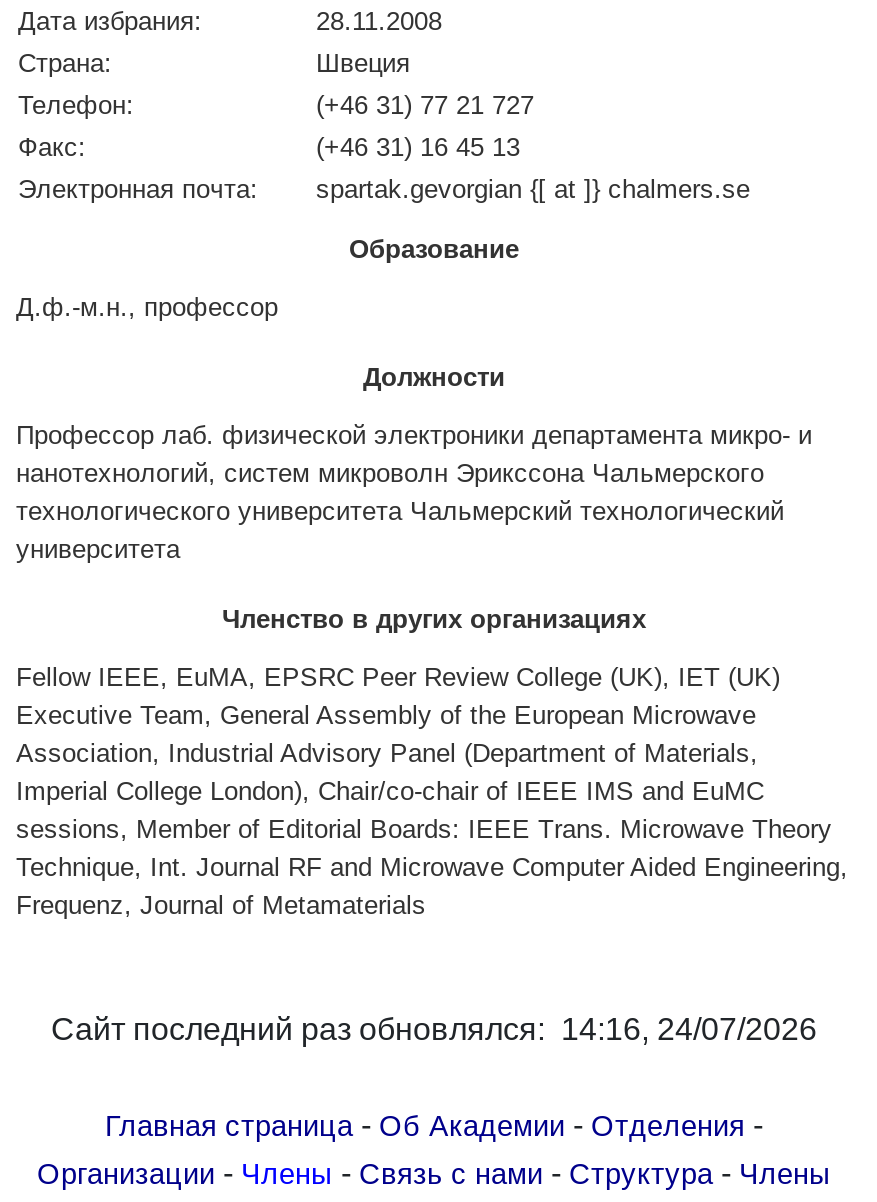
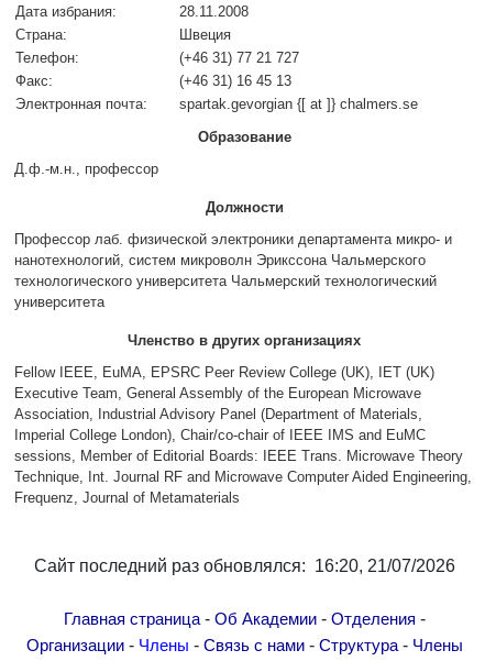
[51,1012,817,1046] Сайт последний раз обновлялся: 14:16, 24/07/2026 -> [34,557,455,575] Сайт последний раз обновлялся: 16:20, 21/07/2026

